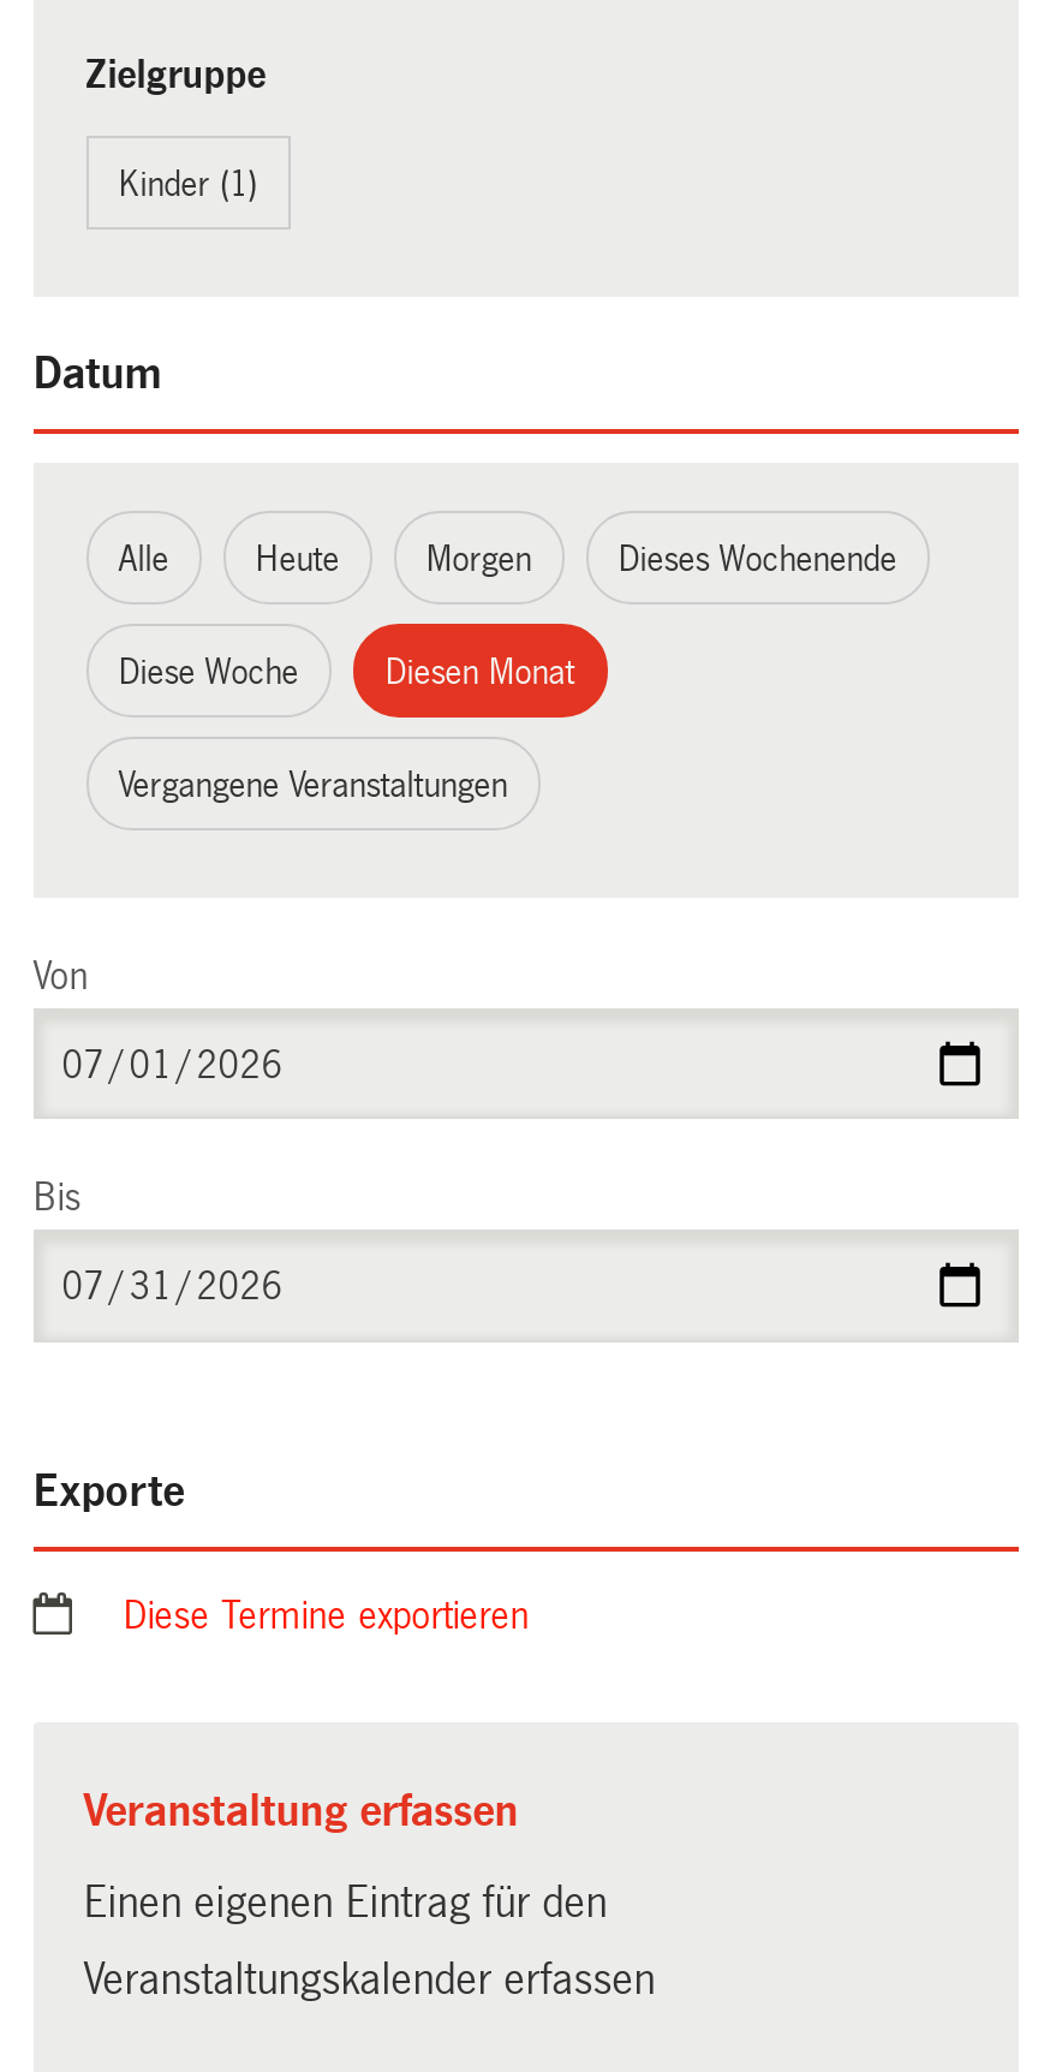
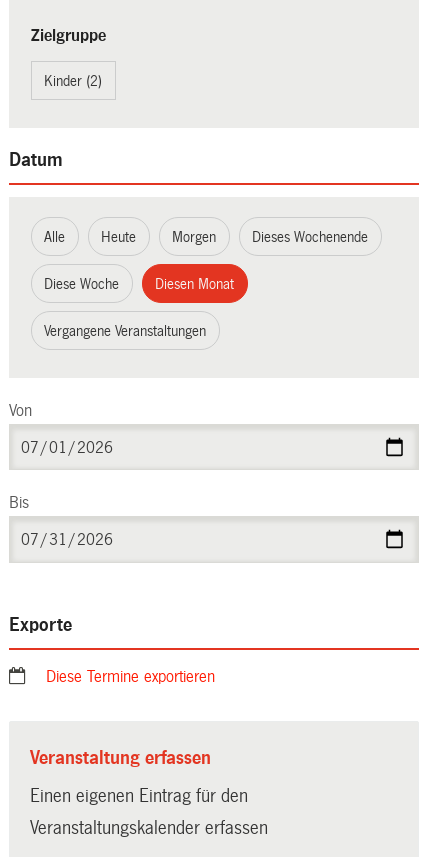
[118,163,258,202] Kinder (1) -> [44,72,102,88] Kinder (2)

